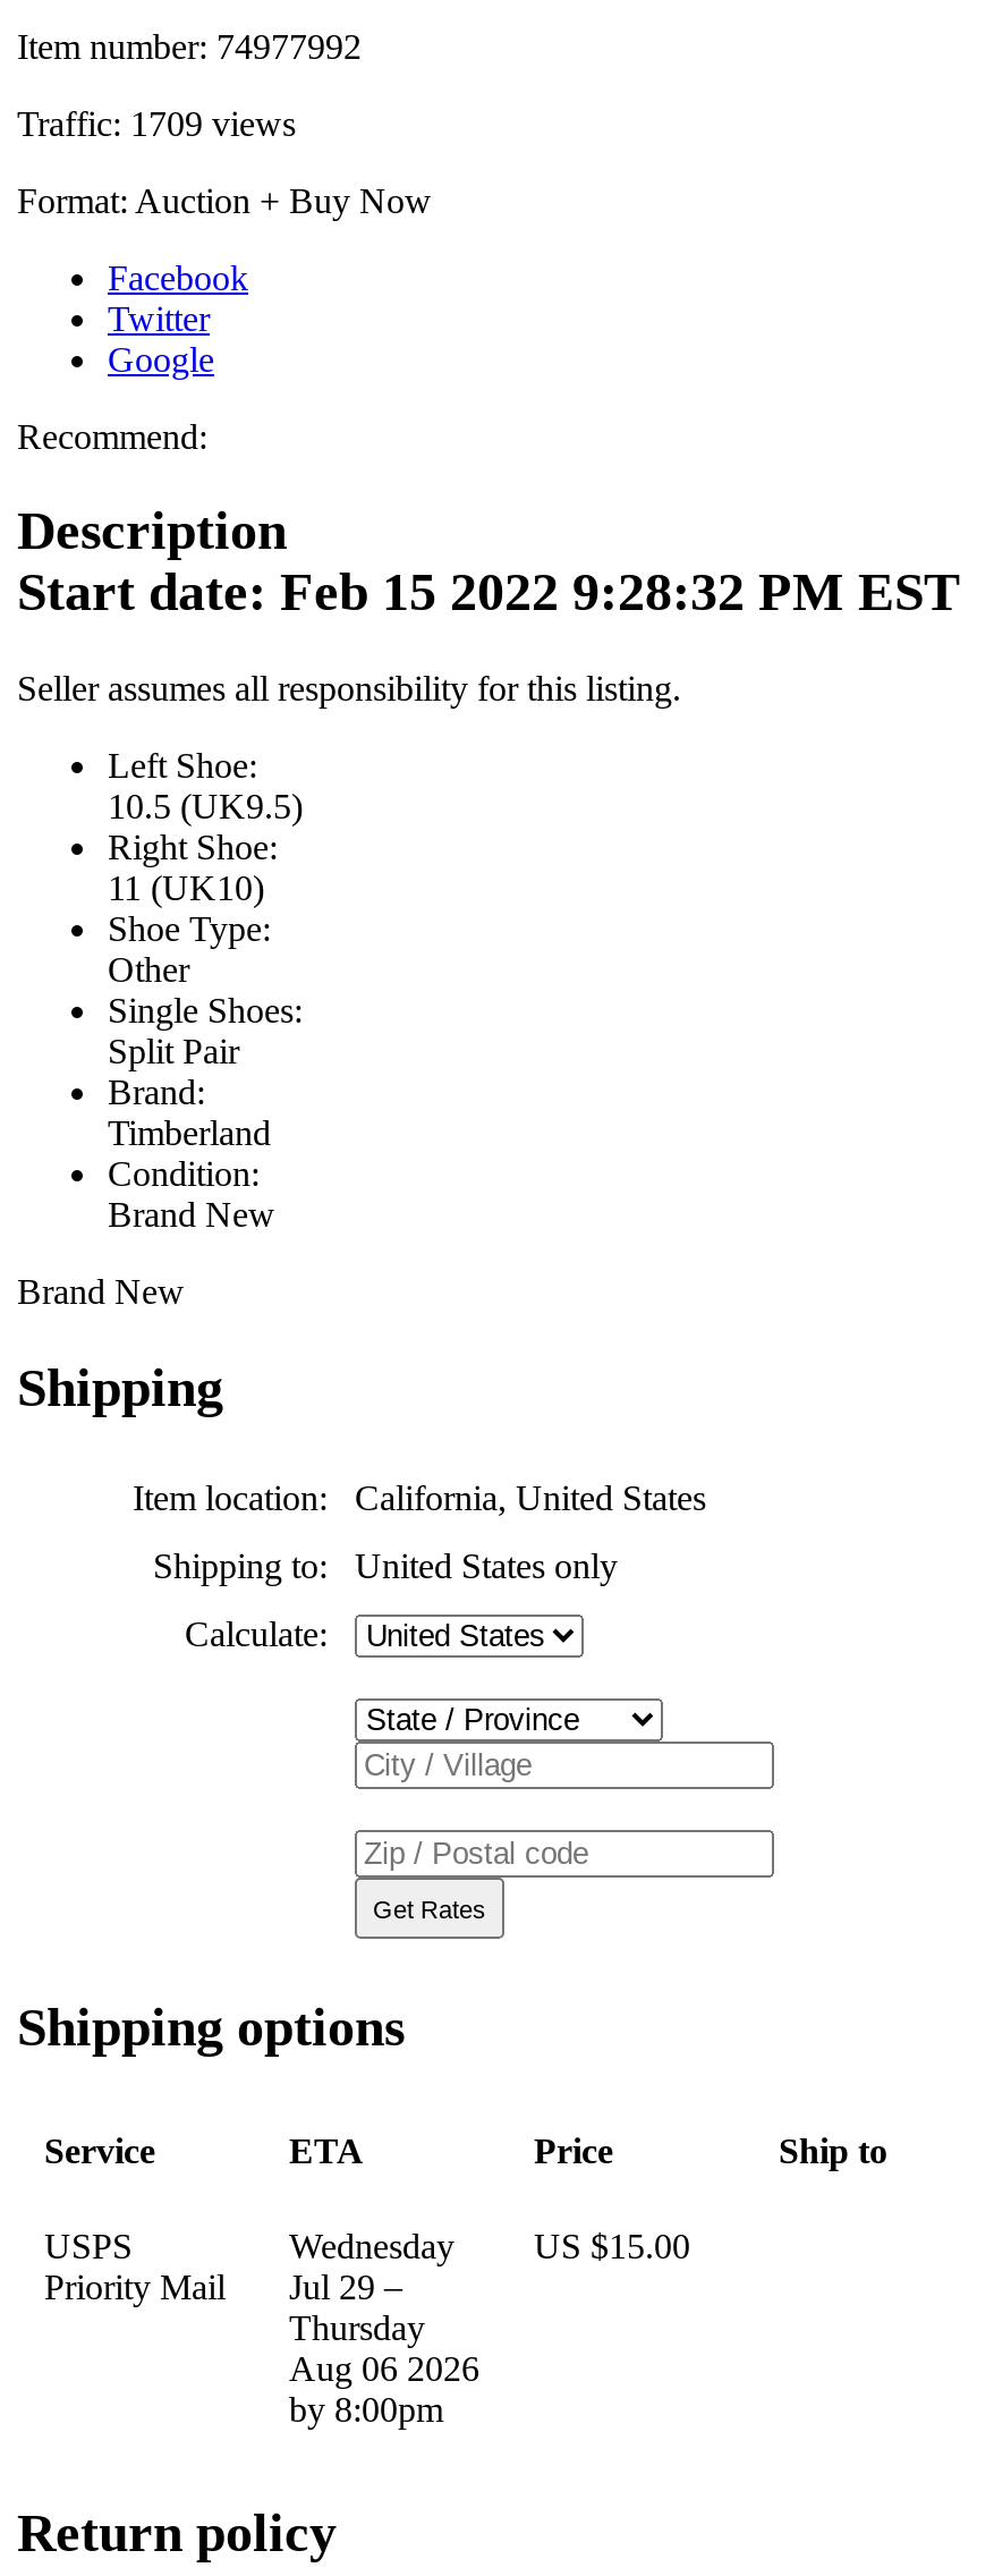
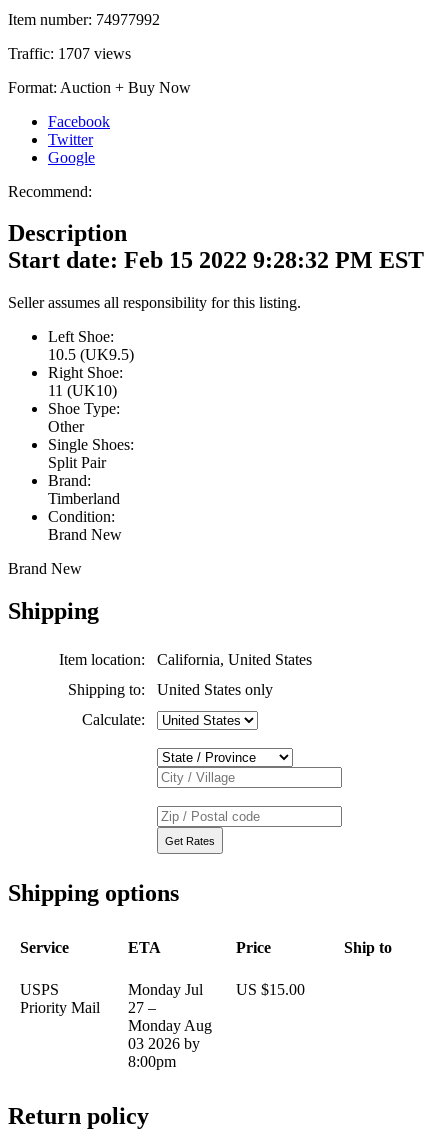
[17,103,296,142] Traffic: 1709 views -> [8,44,131,61] Traffic: 1707 views
[289,2227,479,2429] Wednesday | Jul 29 – | Thursday | Aug 06 2026 | by 8:00pm -> [128,981,212,1070] Monday Jul | 27 – | Monday Aug | 03 2026 by | 8:00pm

